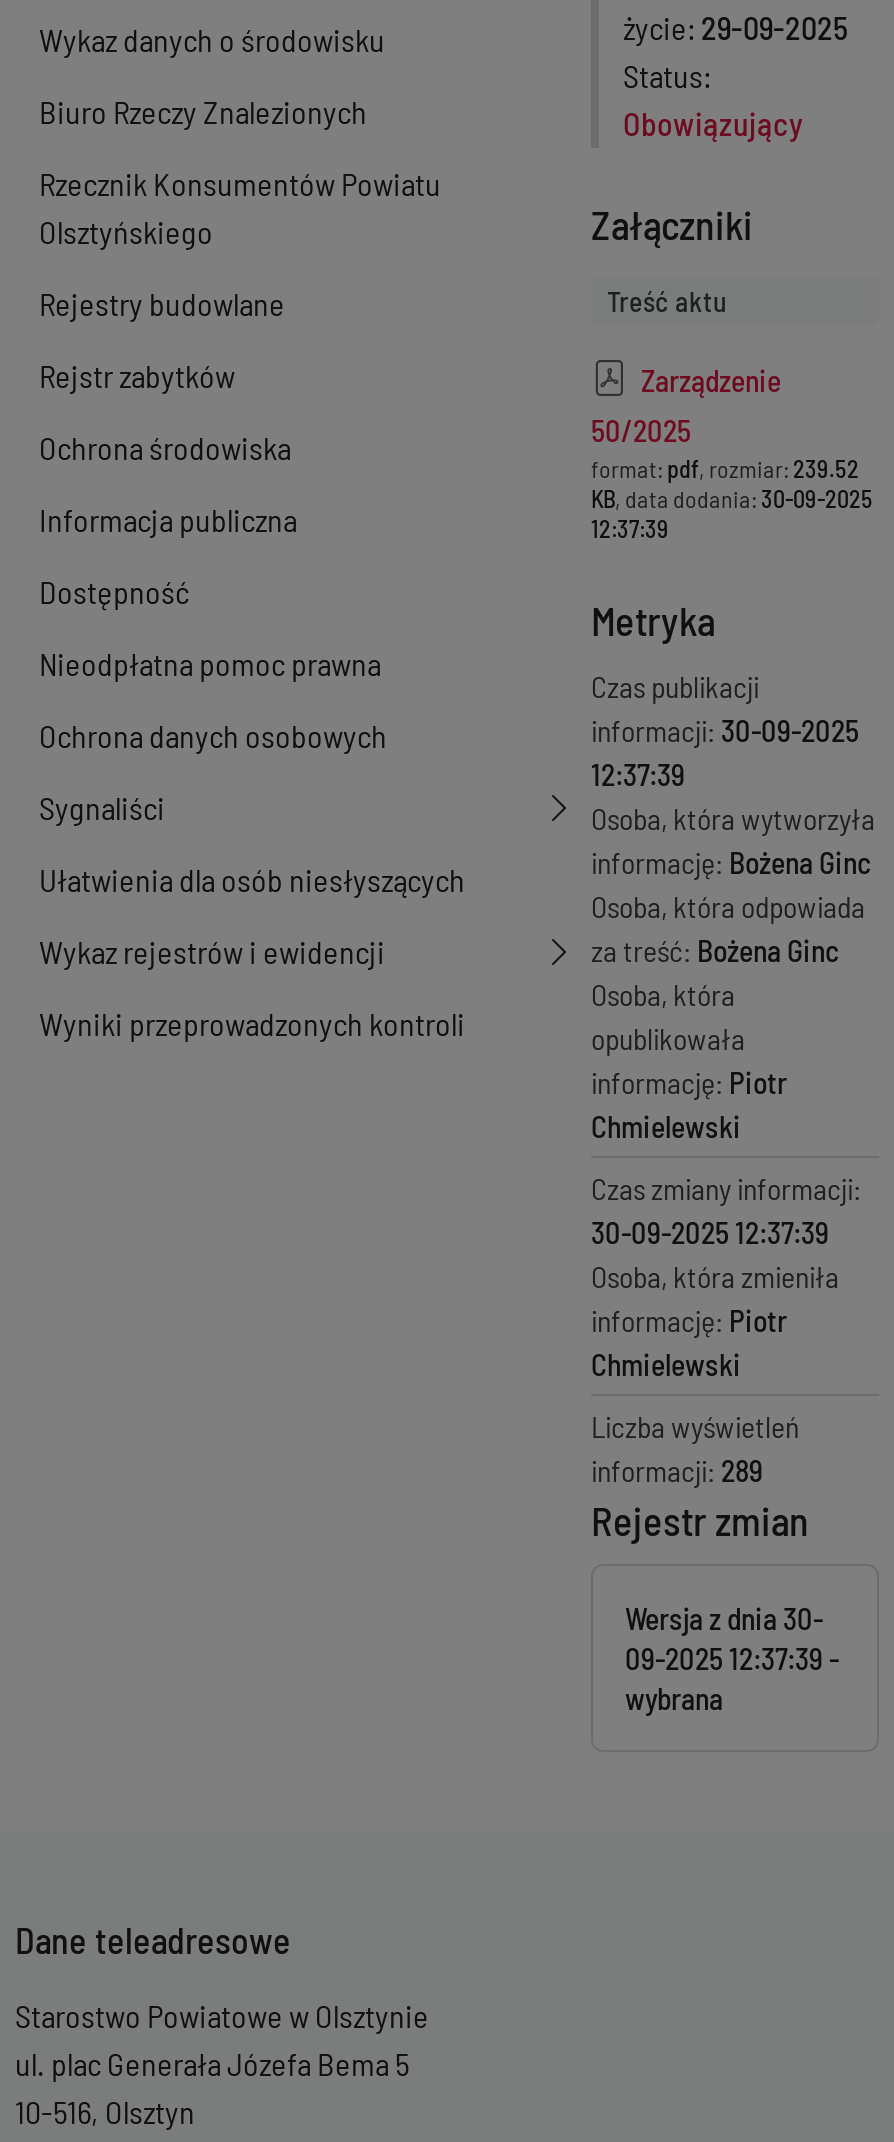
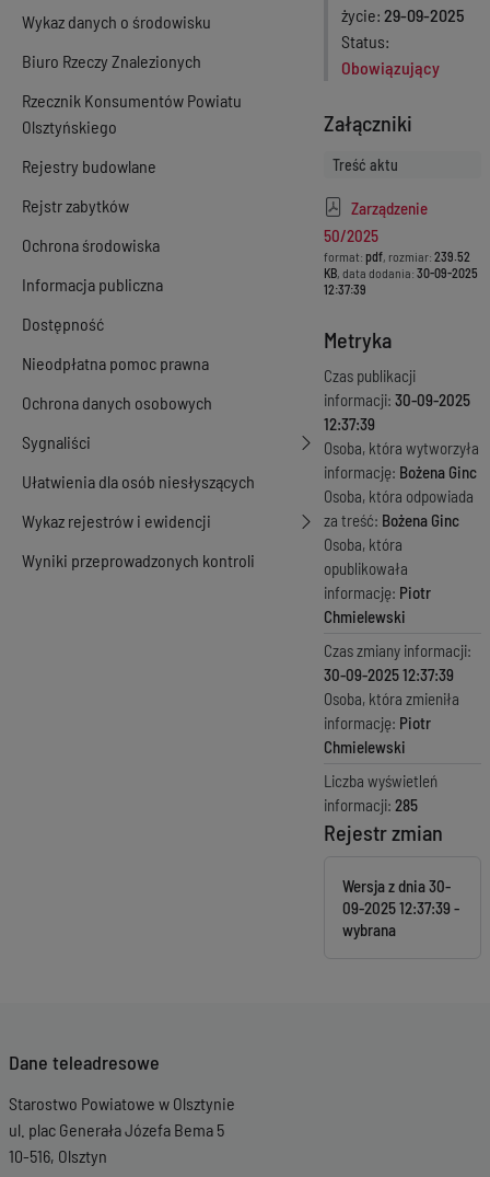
[591,1452,763,1488] informacji: 289 -> [324,795,418,815] informacji: 285

